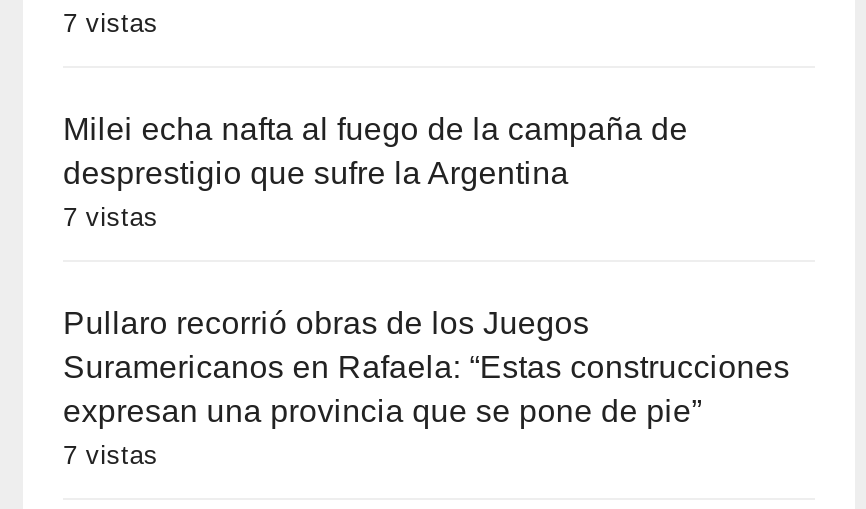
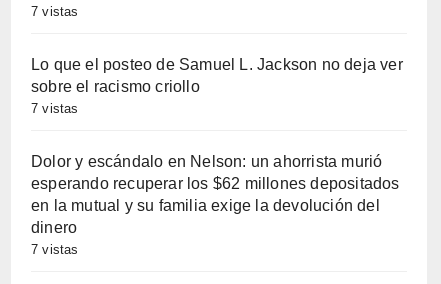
[63,111,688,189] Milei echa nafta al fuego de la campaña de | desprestigio que sufre la Argentina -> [31,56,403,95] Lo que el posteo de Samuel L. Jackson no deja ver | sobre el racismo criollo
[63,305,790,427] Pullaro recorrió obras de los Juegos | Suramericanos en Rafaela: “Estas construcciones | expresan una provincia que se pone de pie” -> [31,153,400,236] Dolor y escándalo en Nelson: un ahorrista murió | esperando recuperar los $62 millones depositados | en la mutual y su familia exige la devolución del | dinero

